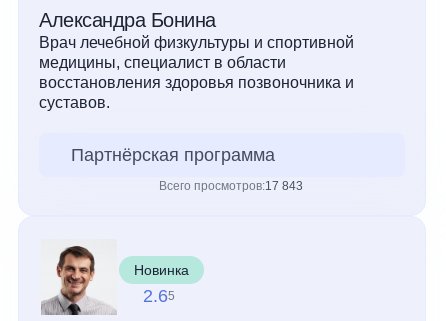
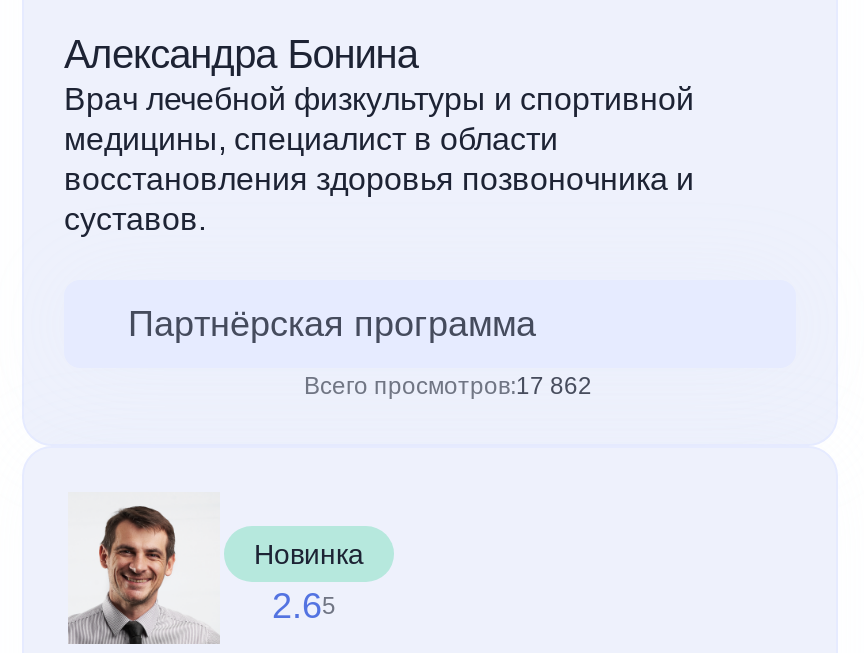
[159,179,303,193] Всего просмотров:17 843 -> [304,372,592,400] Всего просмотров:17 862

